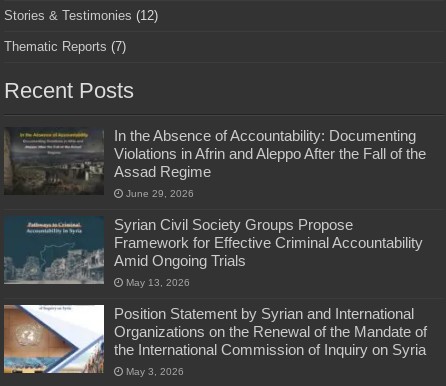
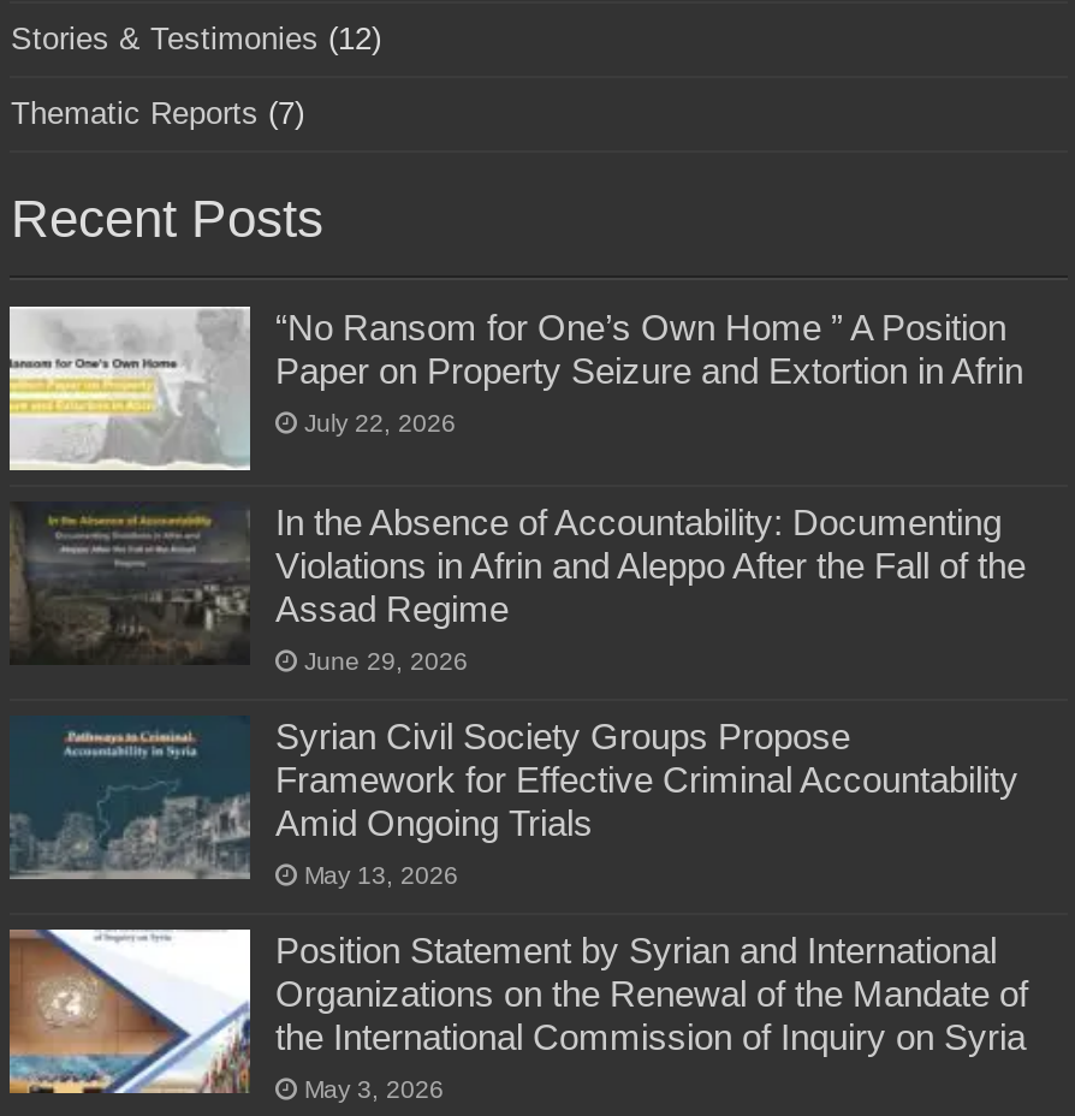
none -> [7,303,1023,474] [image] | “No Ransom for One’s Own Home ” A Position | Paper on Property Seizure and Extortion in Afrin | July 22, 2026

